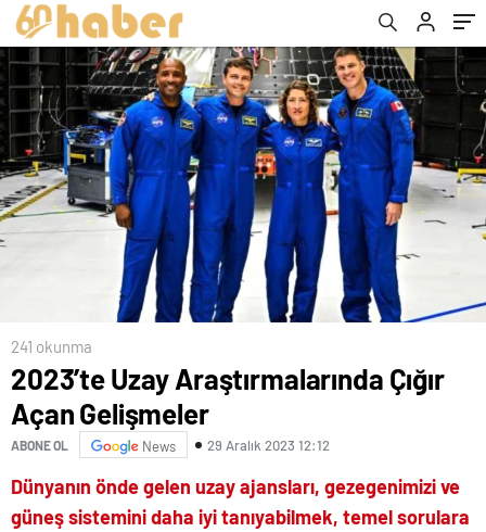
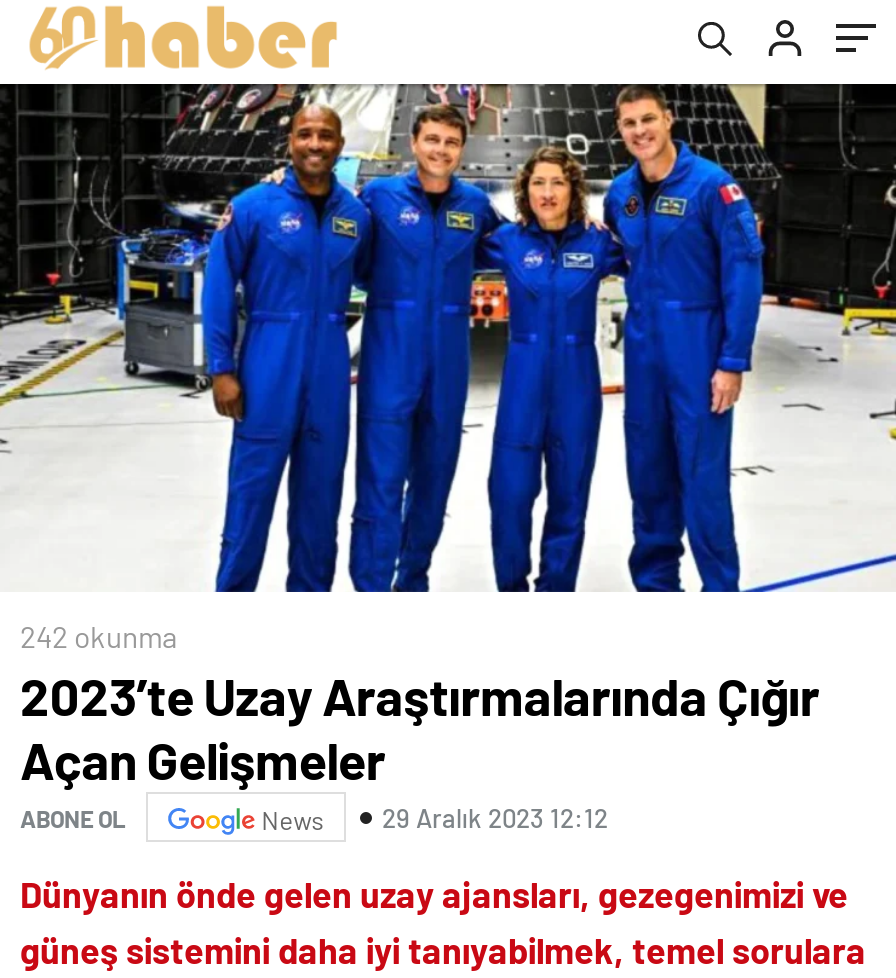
[11,337,92,356] 241 okunma -> [20,619,178,655] 242 okunma

